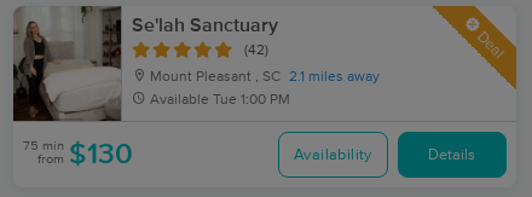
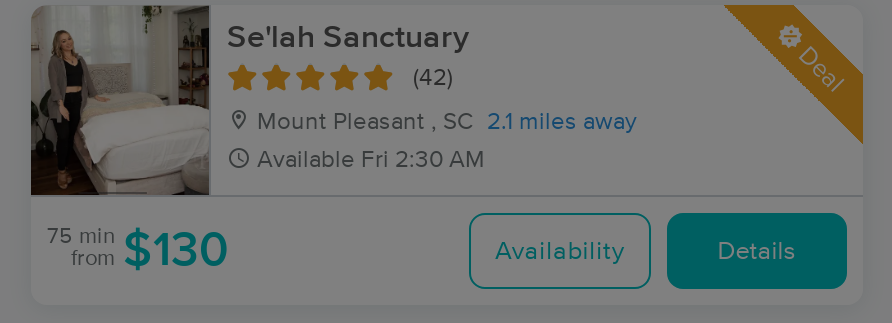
[150,93,290,108] Available Tue 1:00 PM -> [257,149,485,173] Available Fri 2:30 AM

